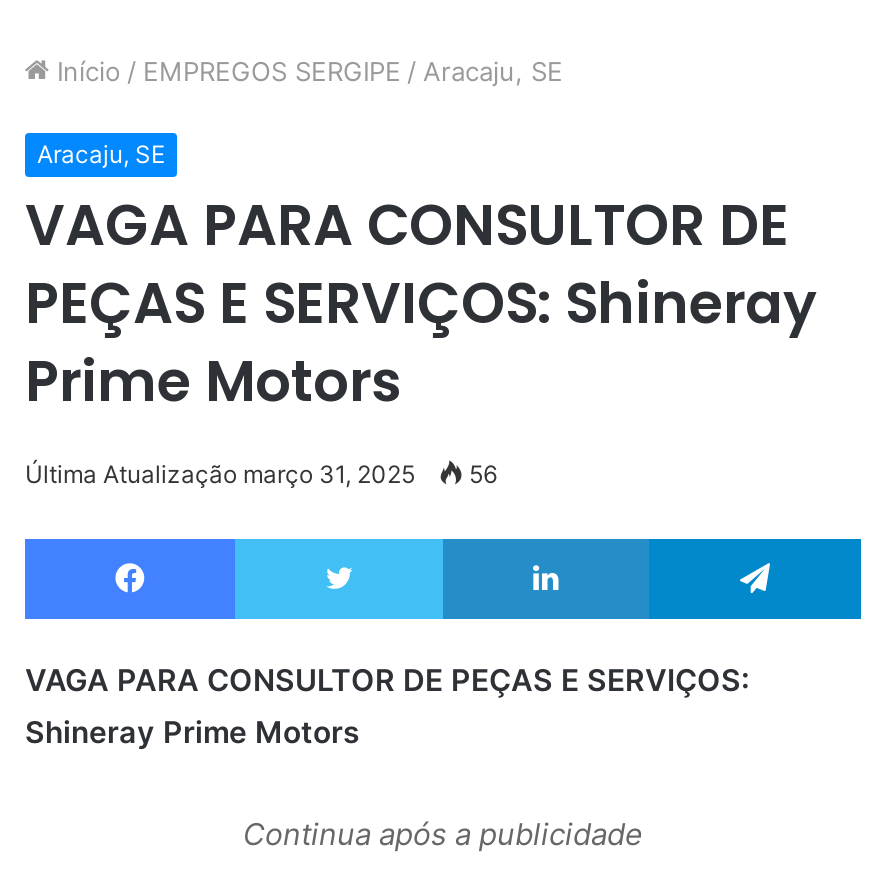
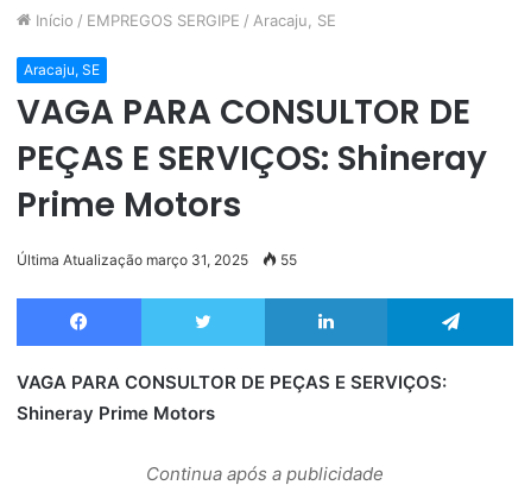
[25,459,497,489] Última Atualização março 31, 2025 56 -> [17,251,297,269] Última Atualização março 31, 2025 55

